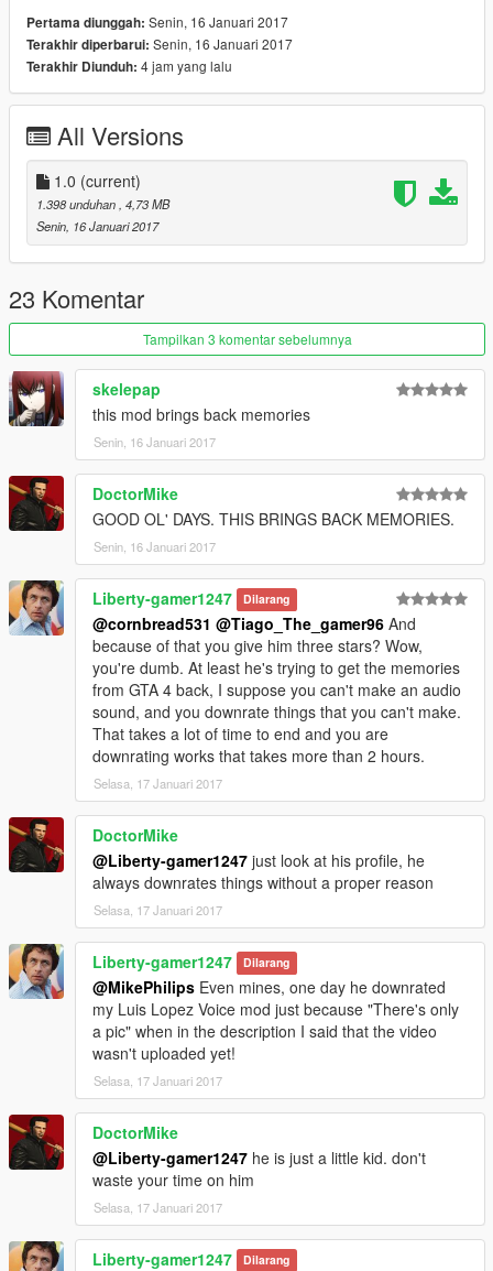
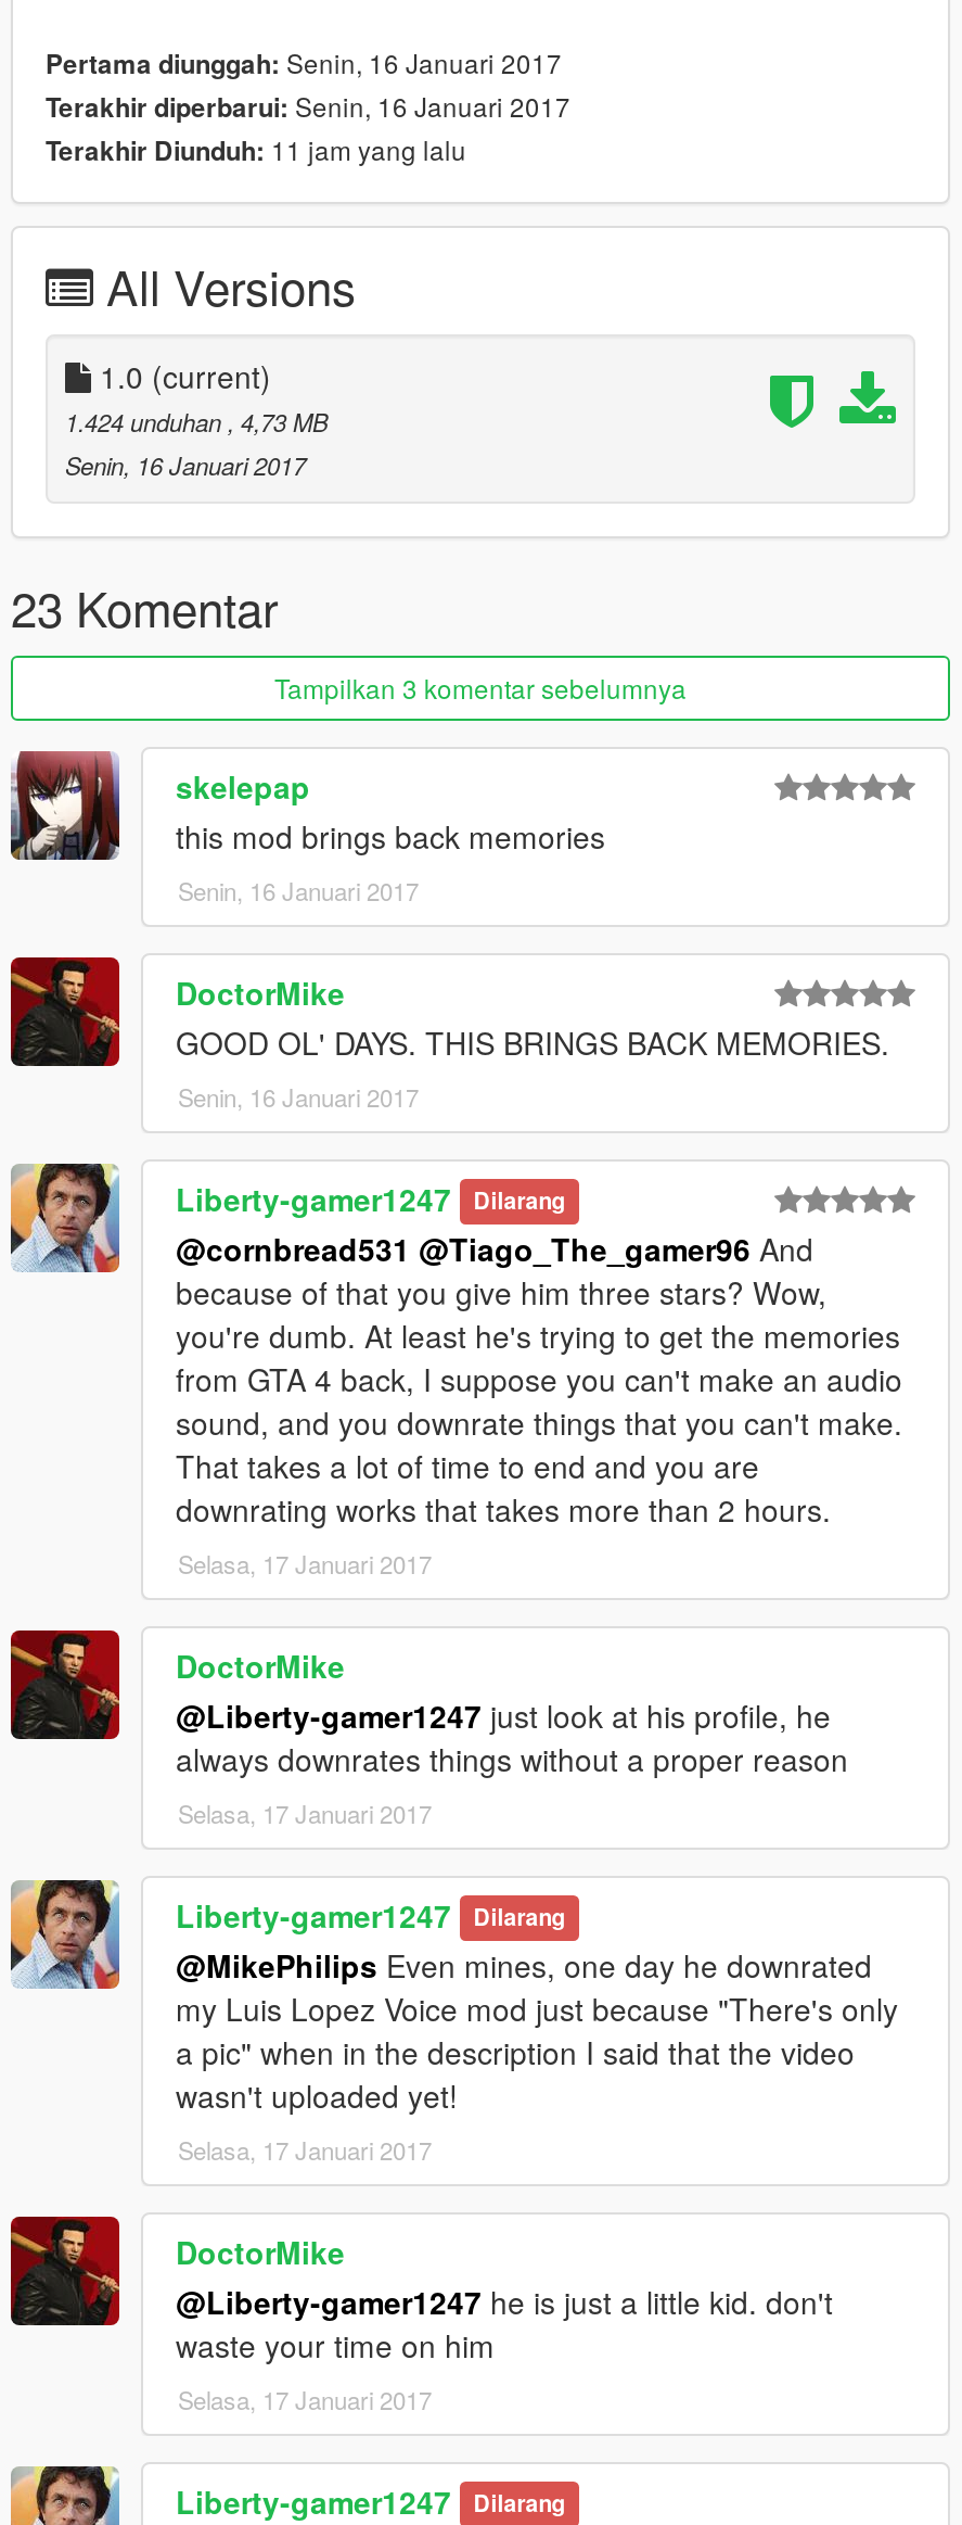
[26,56,232,76] Terakhir Diunduh: 4 jam yang lalu -> [46,129,466,168] Terakhir Diunduh: 11 jam yang lalu
[36,195,169,212] 1.398 unduhan, 4,73 MB -> [65,403,328,438] 1.424 unduhan, 4,73 MB

